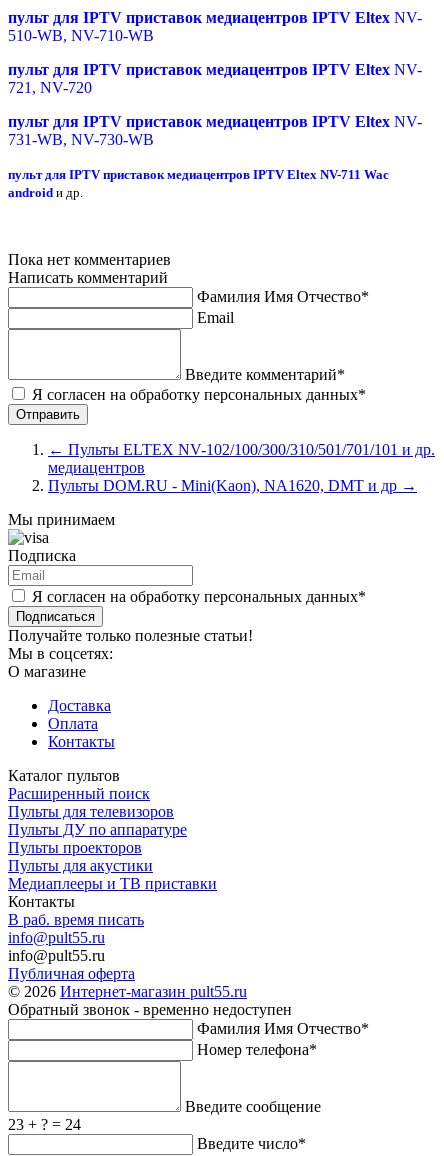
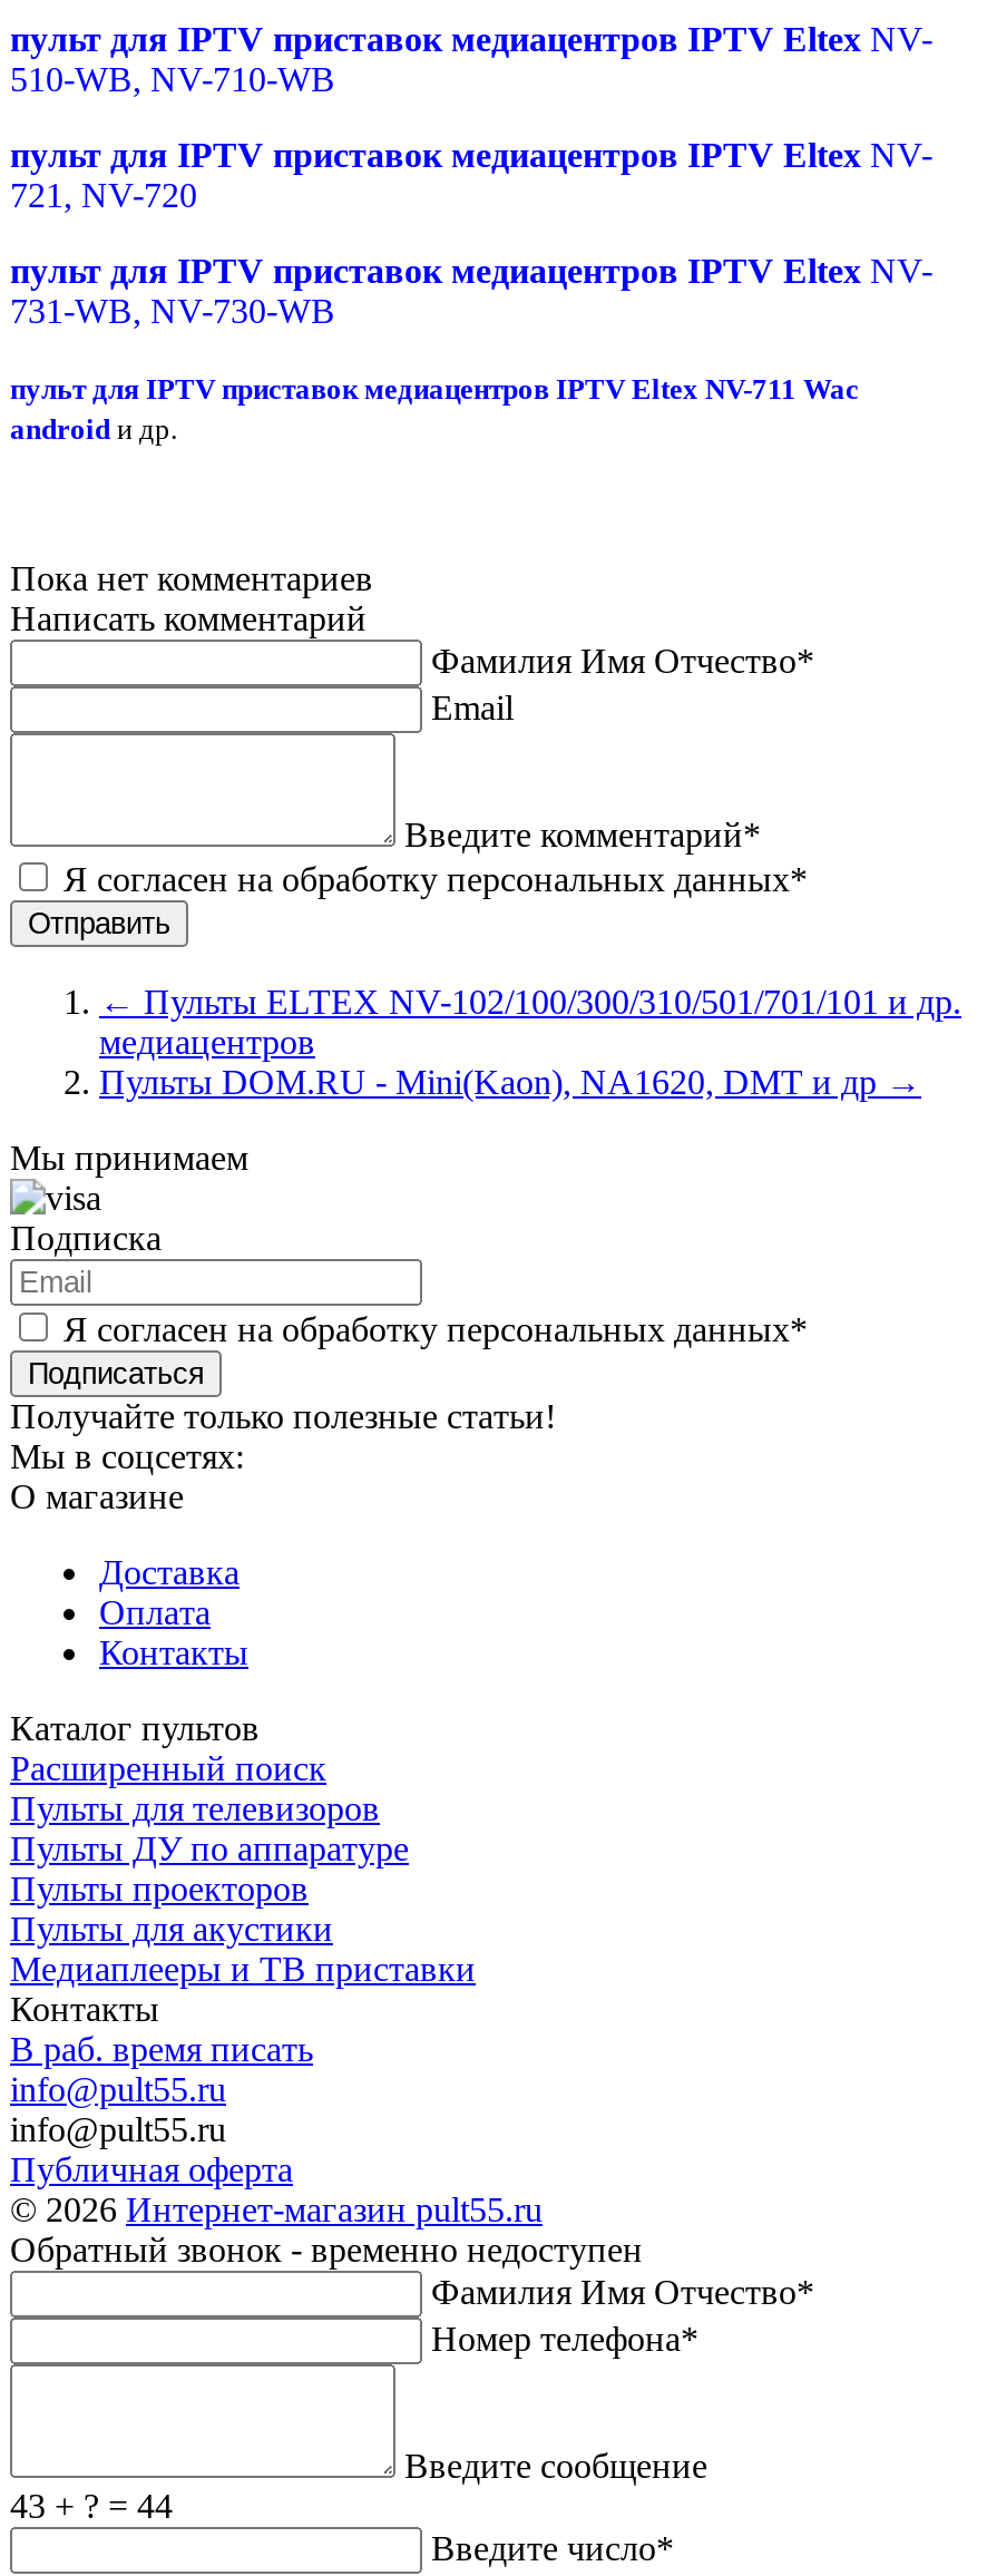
[8,1116,81,1133] 23 + ? = 24 -> [10,2487,173,2525] 43 + ? = 44

